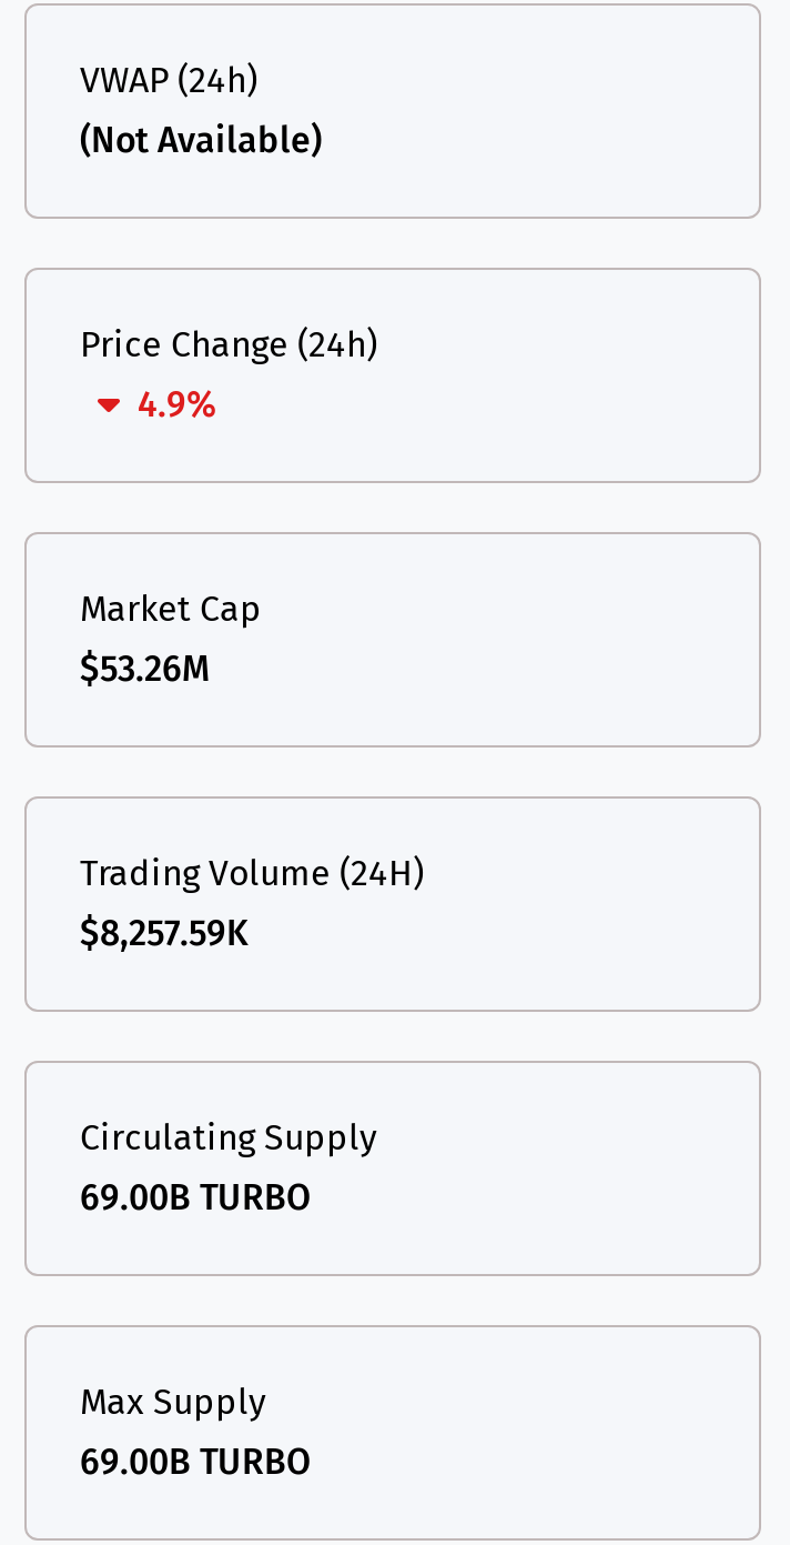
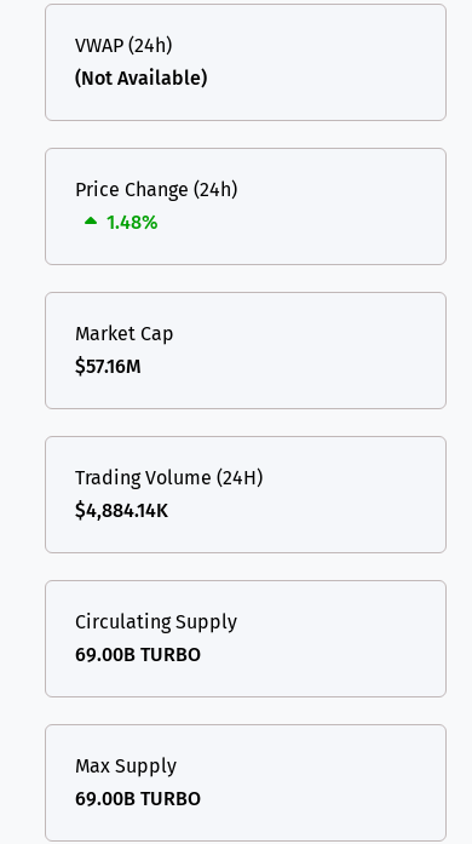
[138,382,217,425] 4.9% -> [107,210,159,233] 1.48%
[80,647,211,689] $53.26M -> [75,354,142,377] $57.16M
[80,911,249,953] $8,257.59K -> [75,498,168,521] $4,884.14K

